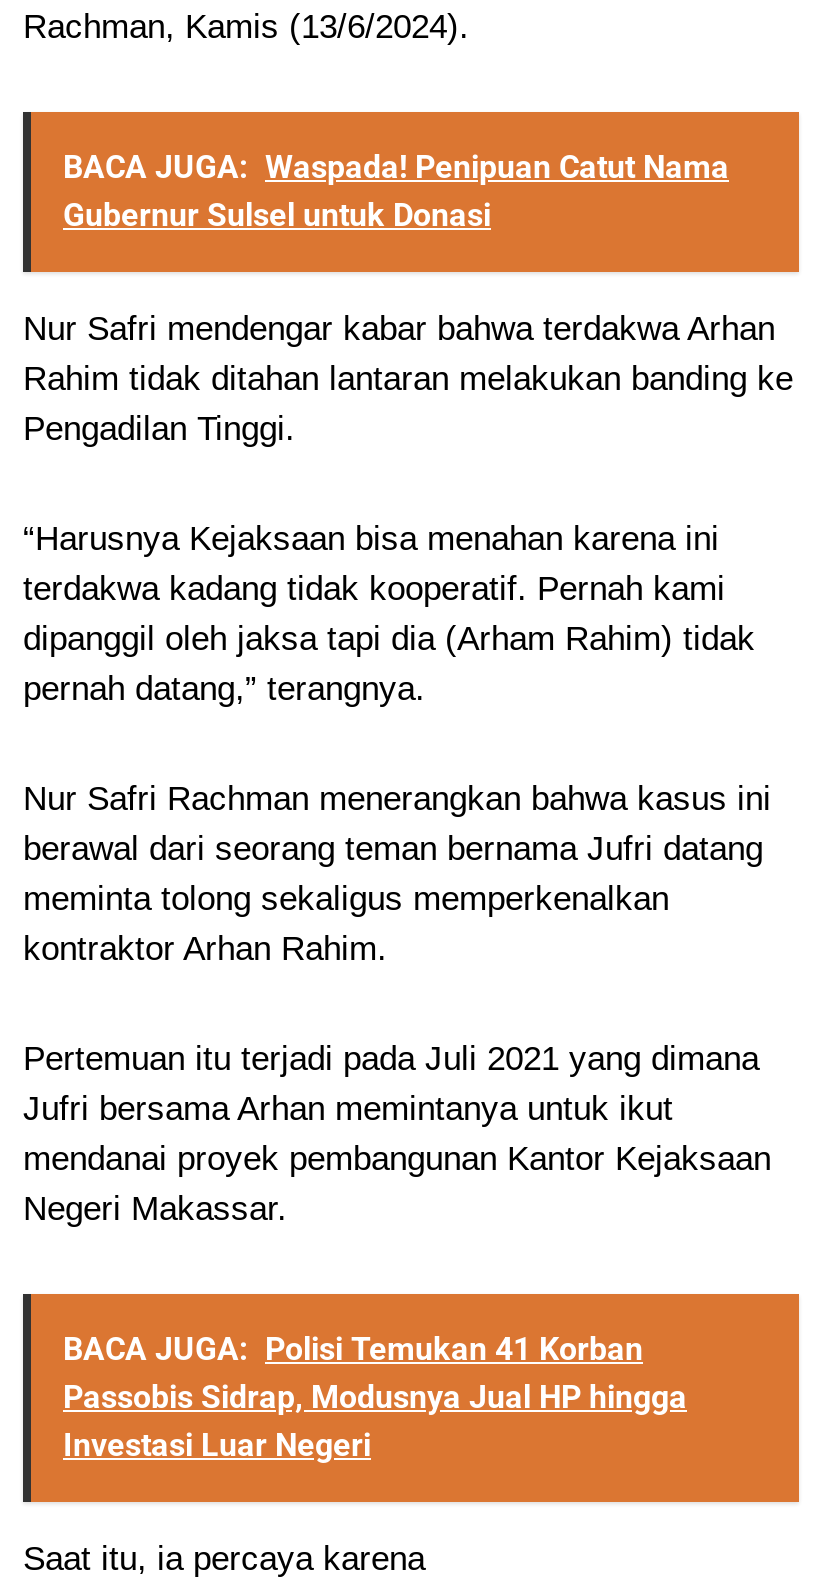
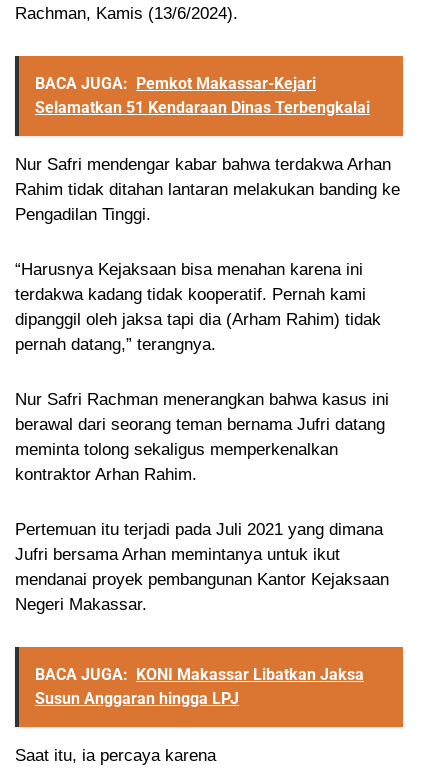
[63,148,729,234] BACA JUGA: Waspada! Penipuan Catut Nama | Gubernur Sulsel untuk Donasi -> [35,74,370,117] BACA JUGA: Pemkot Makassar-Kejari | Selamatkan 51 Kendaraan Dinas Terbengkalai
[63,1330,687,1464] BACA JUGA: Polisi Temukan 41 Korban | Passobis Sidrap, Modusnya Jual HP hingga | Investasi Luar Negeri -> [35,665,364,708] BACA JUGA: KONI Makassar Libatkan Jaksa | Susun Anggaran hingga LPJ

